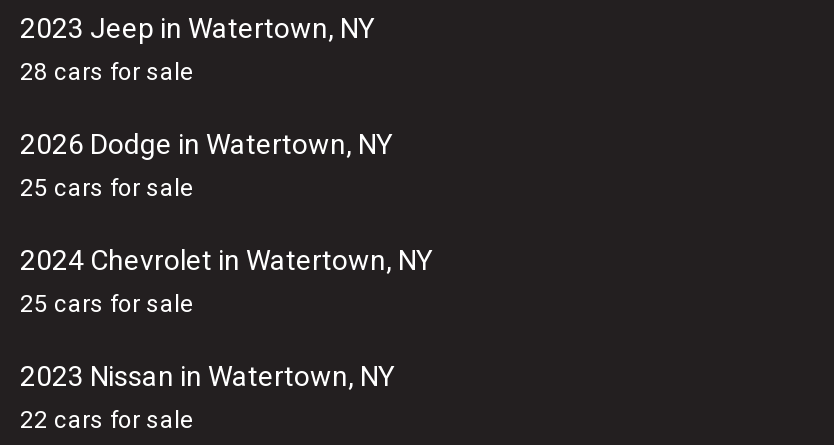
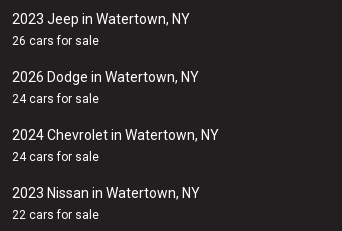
[20,58,194,86] 28 cars for sale -> [12,34,99,48] 26 cars for sale
[20,174,194,202] 25 cars for sale -> [12,92,99,106] 24 cars for sale
[20,290,194,318] 25 cars for sale -> [12,150,99,164] 24 cars for sale

